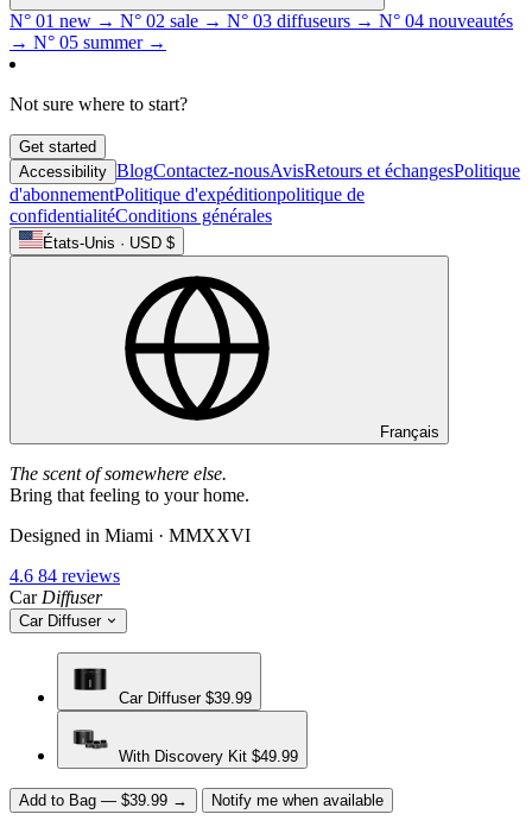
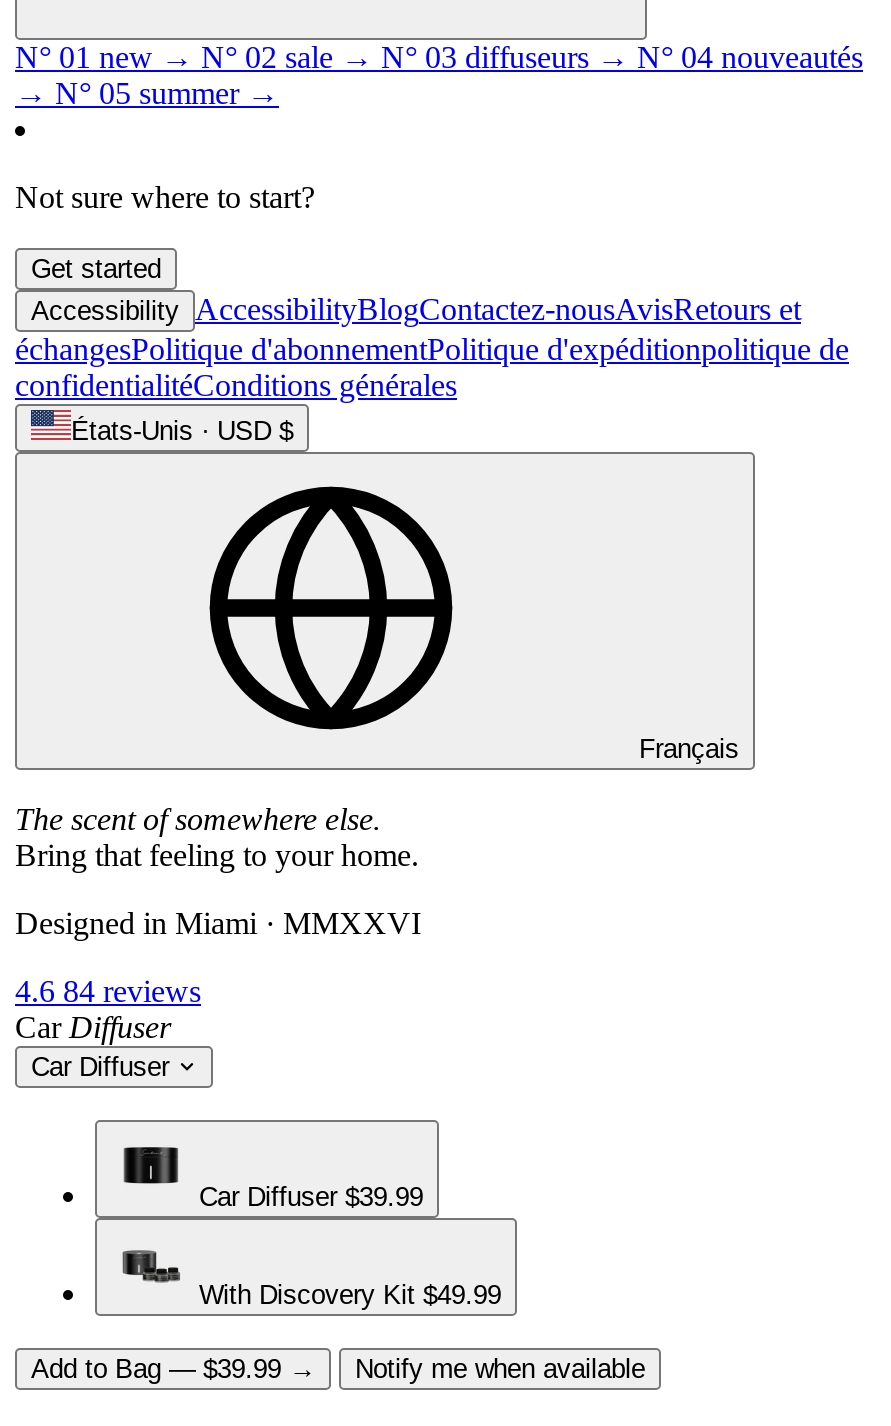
[9,160,520,204] Accessibility BlogContactez-nousAvisRetours et échangesPolitique | d'abonnementPolitique d'expéditionpolitique de -> [15,292,849,366] Accessibility AccessibilityBlogContactez-nousAvisRetours et | échangesPolitique d'abonnementPolitique d'expéditionpolitique de

